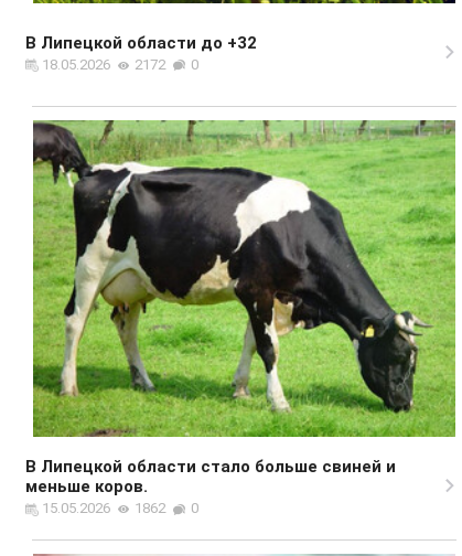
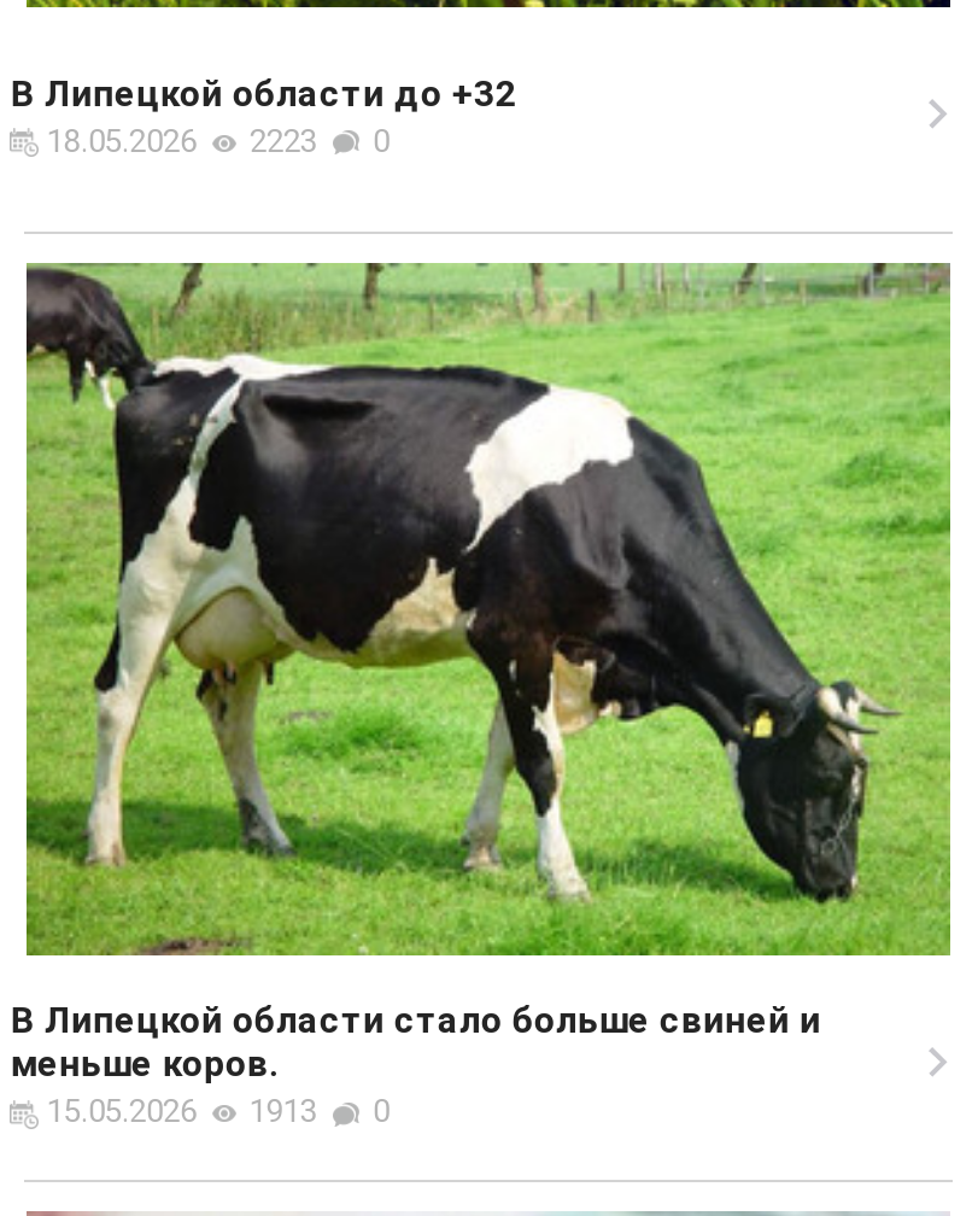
[42,56,199,73] 18.05.2026 2172 0 -> [47,123,389,159] 18.05.2026 2223 0
[42,500,199,517] 15.05.2026 1862 0 -> [47,1093,389,1130] 15.05.2026 1913 0

